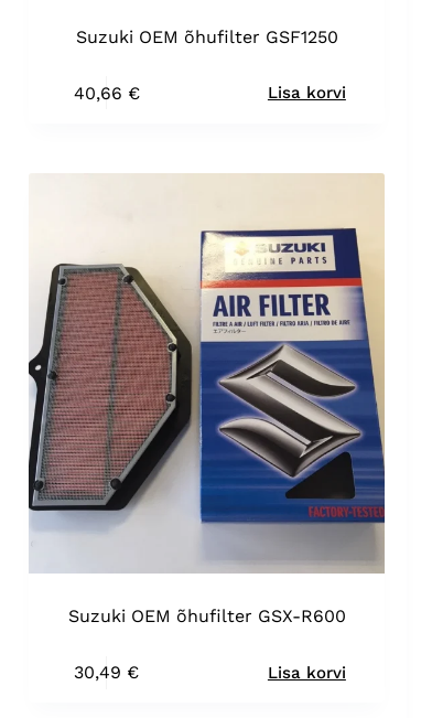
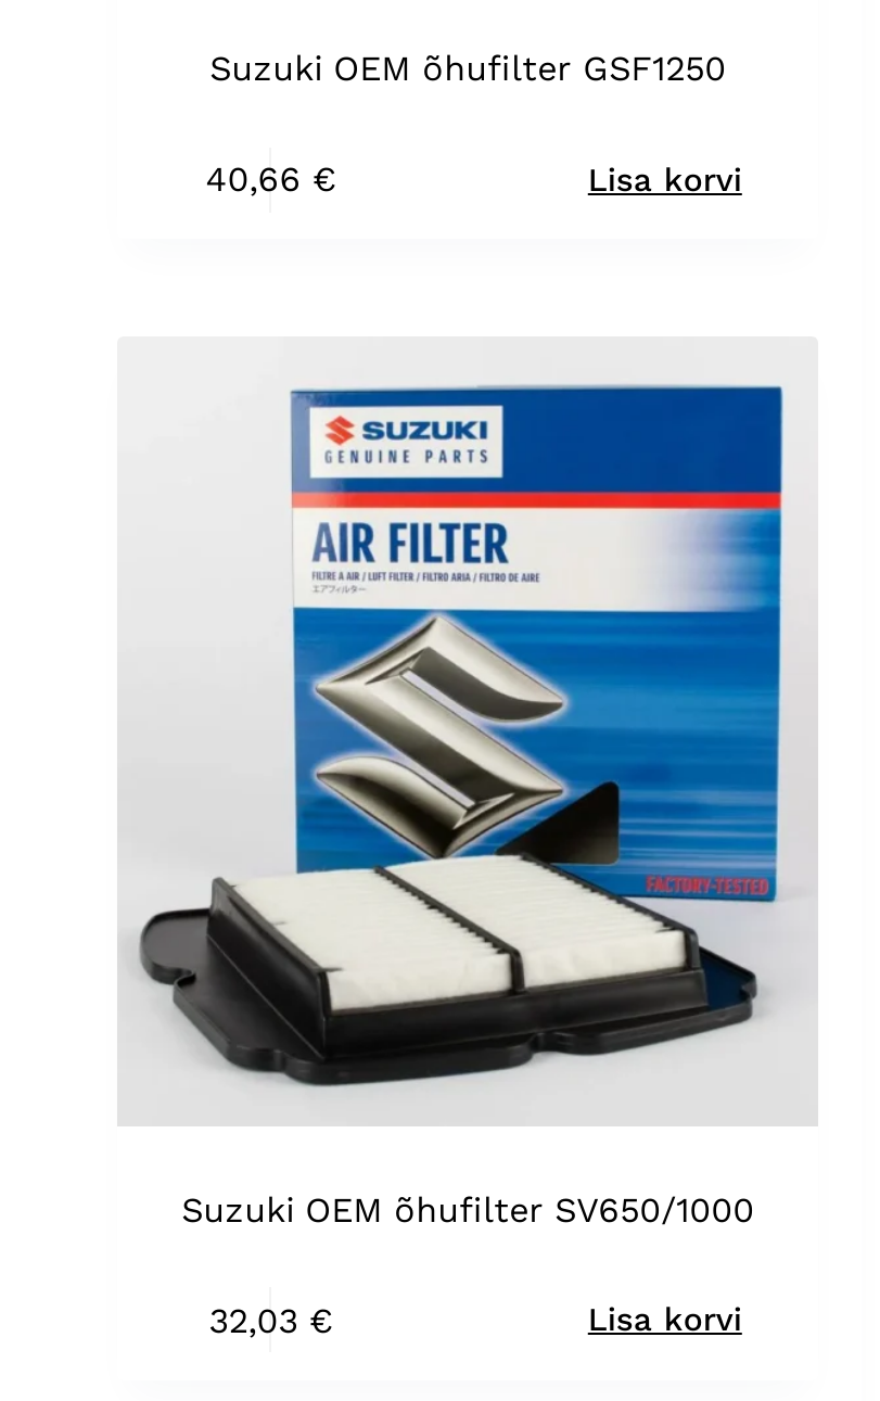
[28,174,386,626] [image] | Suzuki OEM õhufilter GSX-R600 -> [117,342,818,1230] [image] | Suzuki OEM õhufilter SV650/1000
[74,662,139,683] 30,49 € -> [209,1299,333,1340] 32,03 €

